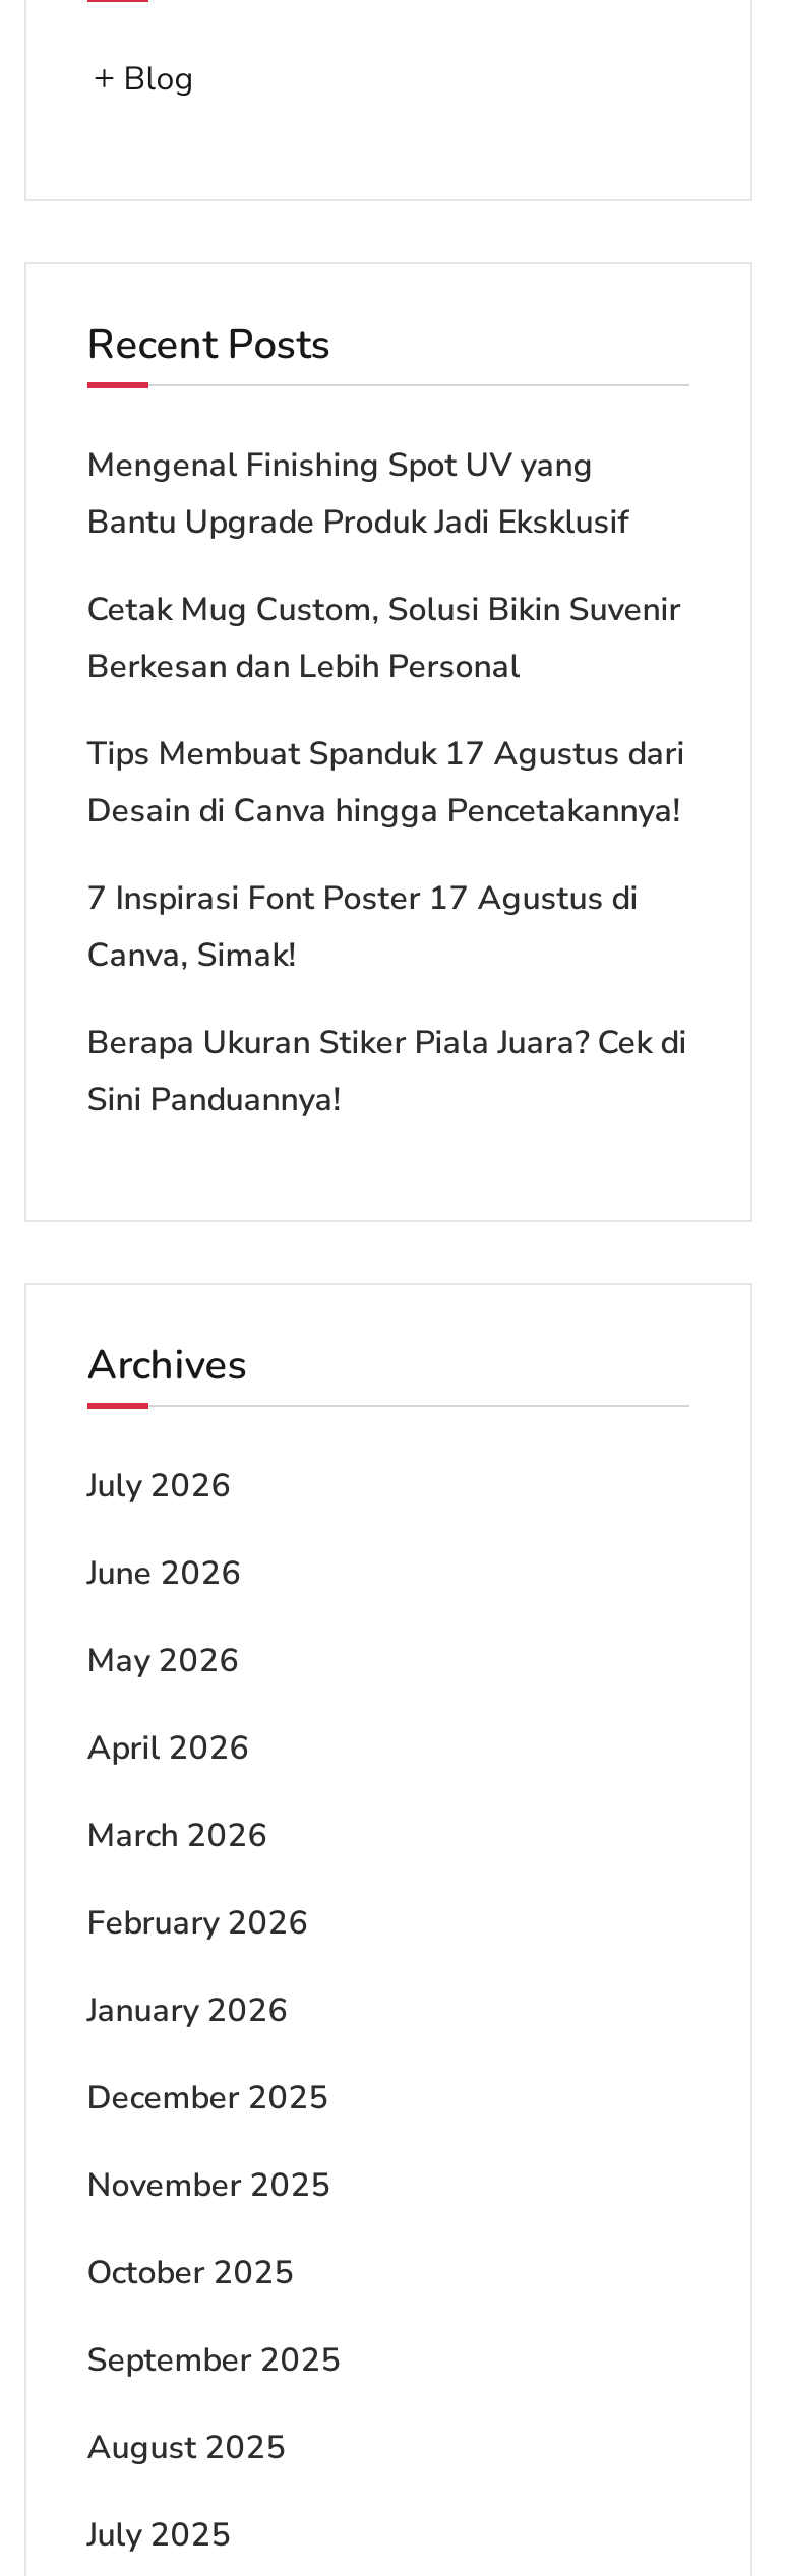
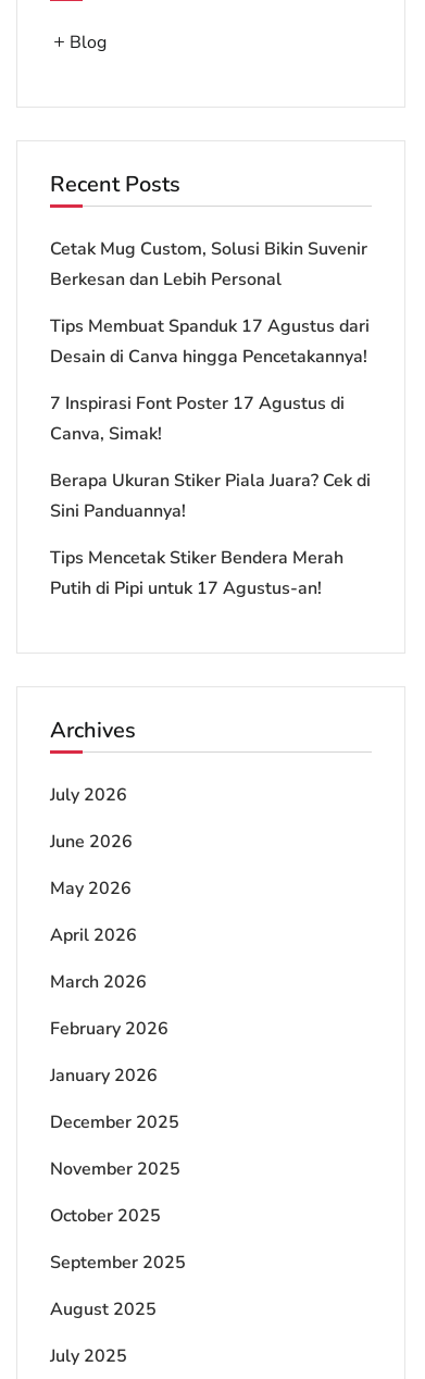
[87,443,630,545] Mengenal Finishing Spot UV yang | Bantu Upgrade Produk Jadi Eksklusif -> none
moved [87,588,687,1123] -> [50,237,370,523]: Cetak Mug Custom, Solusi Bikin Suvenir | Berkesan dan Lebih Personal | Tips Membuat Spanduk 17 Agustus dari | Desain di Canva hingga Pencetakannya! | 7 Inspirasi Font Poster 17 Agustus di | Canva, Simak! | Berapa Ukuran Stiker Piala Juara? Cek di | Sini Panduannya!
none -> [50,546,343,600] Tips Mencetak Stiker Bendera Merah | Putih di Pipi untuk 17 Agustus-an!

